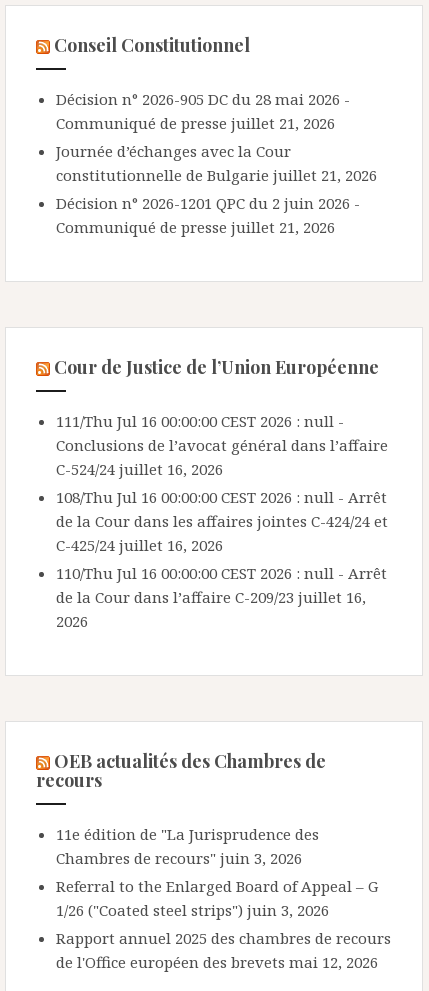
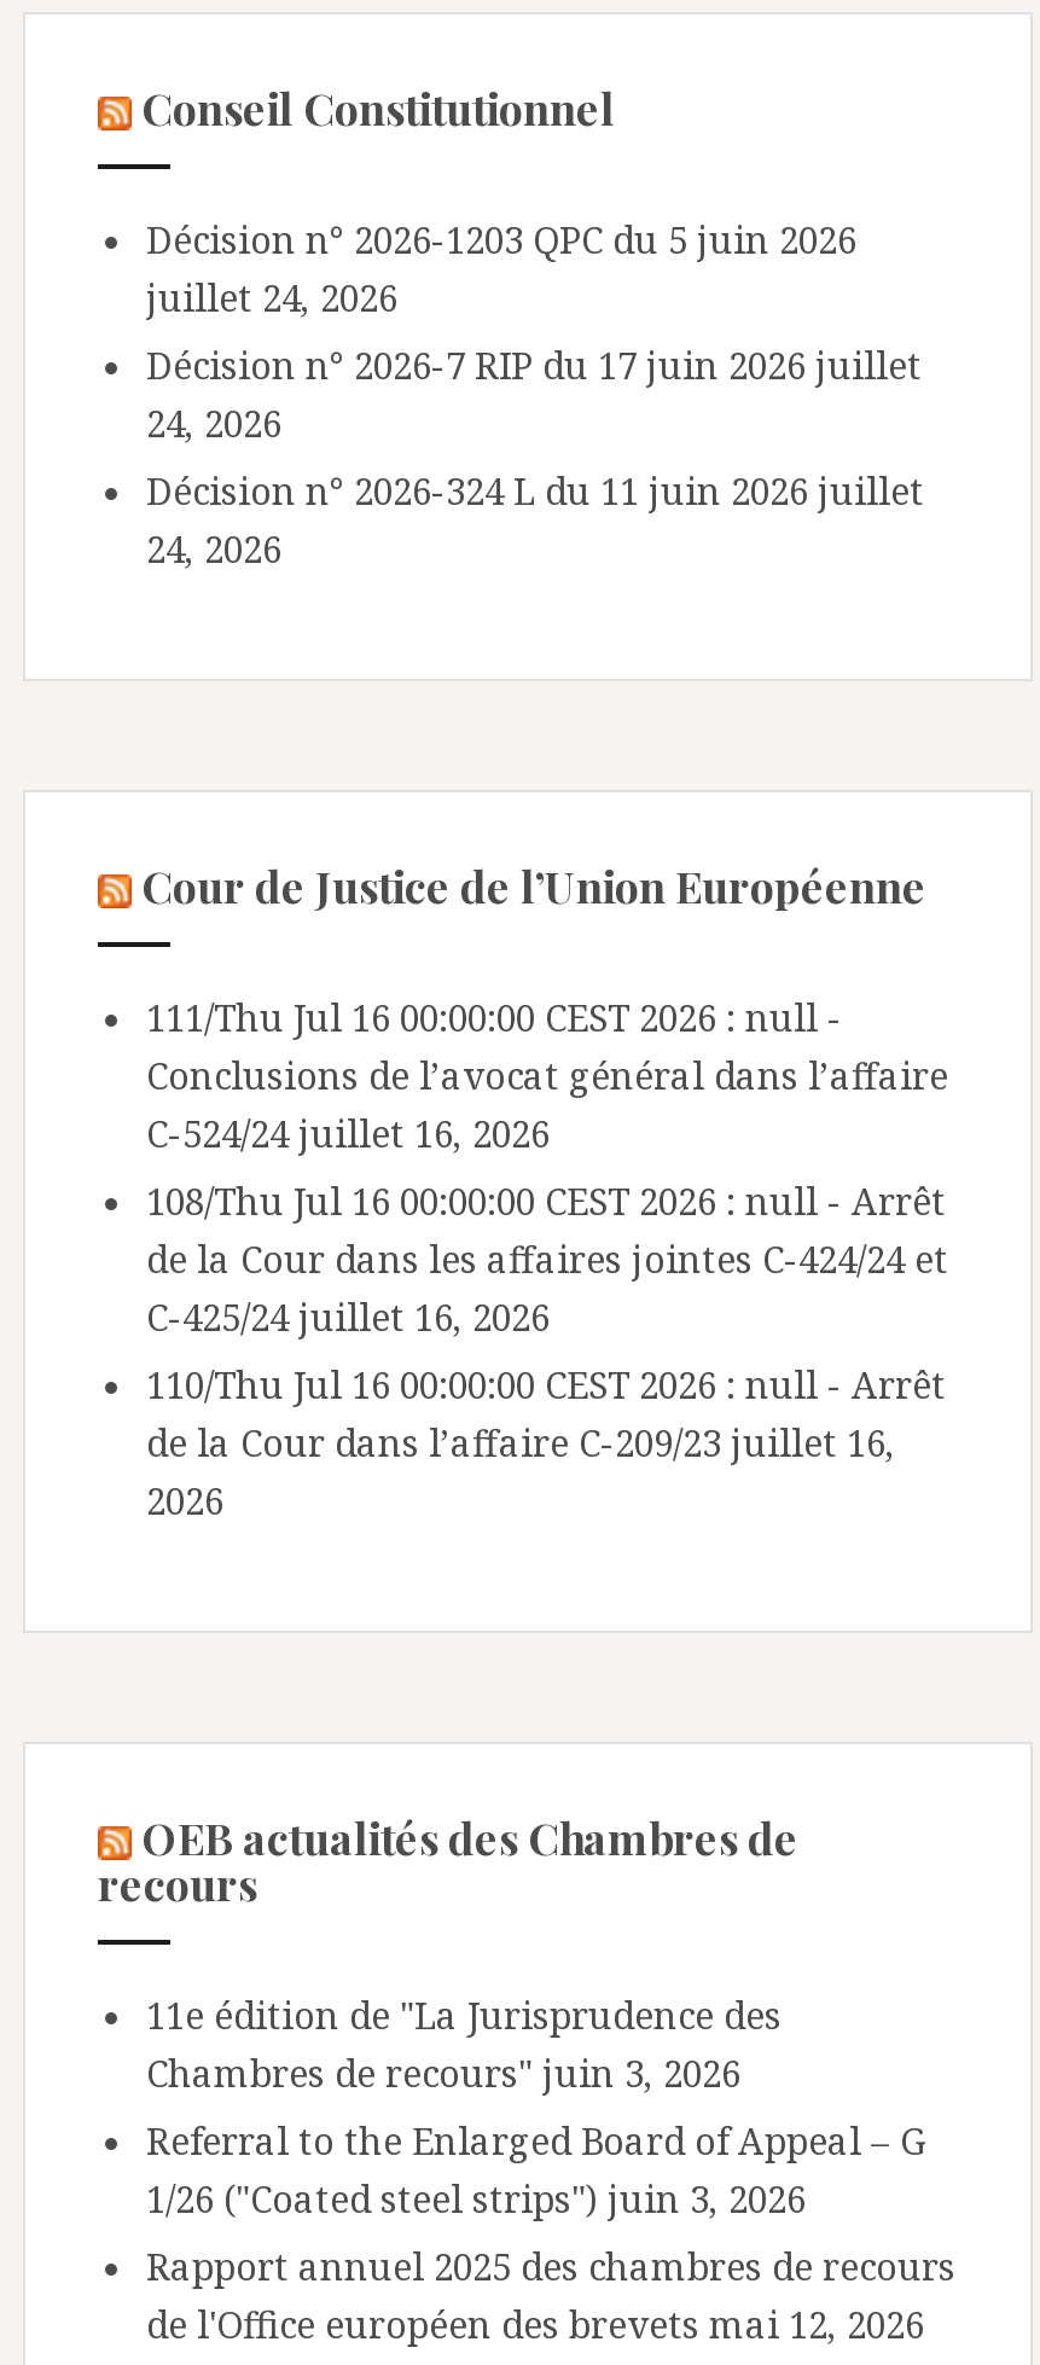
[56,89,377,237] Décision n° 2026-905 DC du 28 mai 2026 - | Communiqué de presse juillet 21, 2026 | Journée d’échanges avec la Cour | constitutionnelle de Bulgarie juillet 21, 2026 | Décision n° 2026-1201 QPC du 2 juin 2026 - | Communiqué de presse juillet 21, 2026 -> [146,215,924,572] Décision n° 2026-1203 QPC du 5 juin 2026 | juillet 24, 2026 | Décision n° 2026-7 RIP du 17 juin 2026 juillet | 24, 2026 | Décision n° 2026-324 L du 11 juin 2026 juillet | 24, 2026

